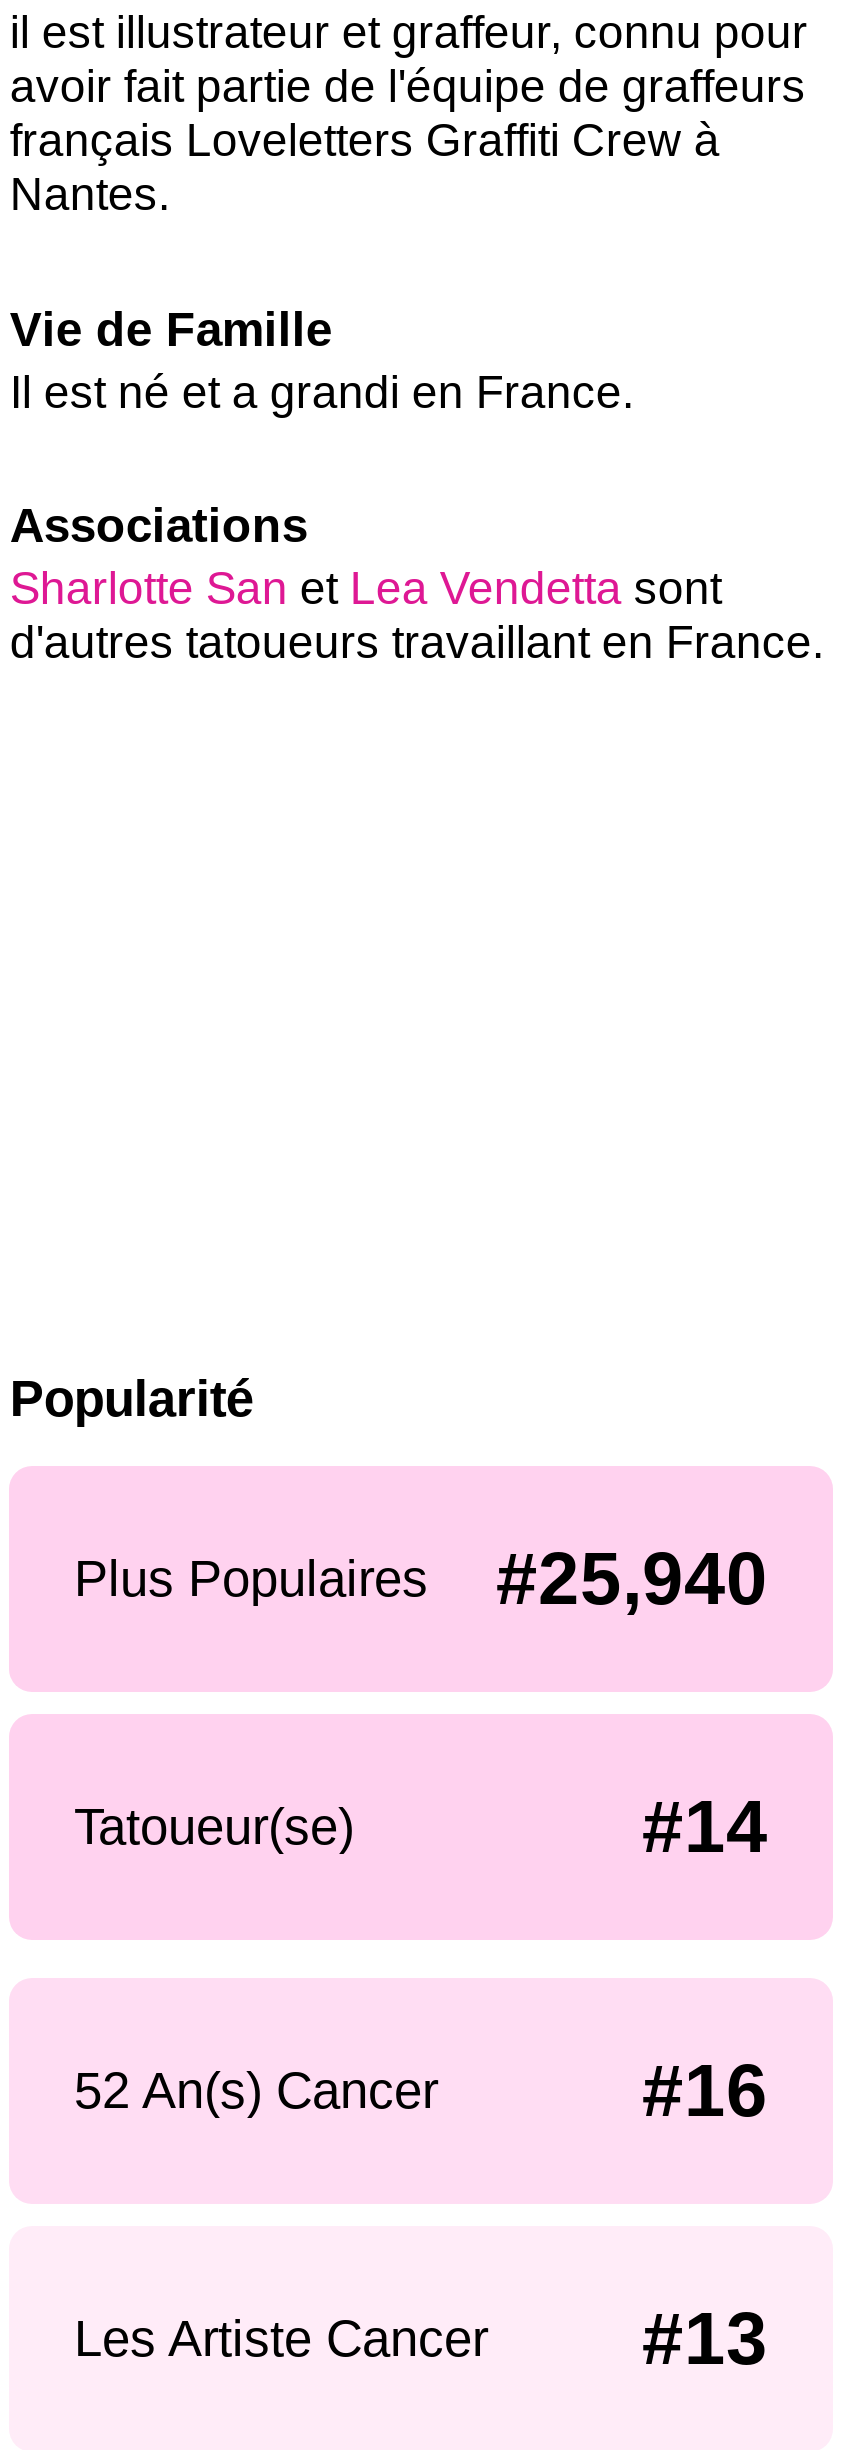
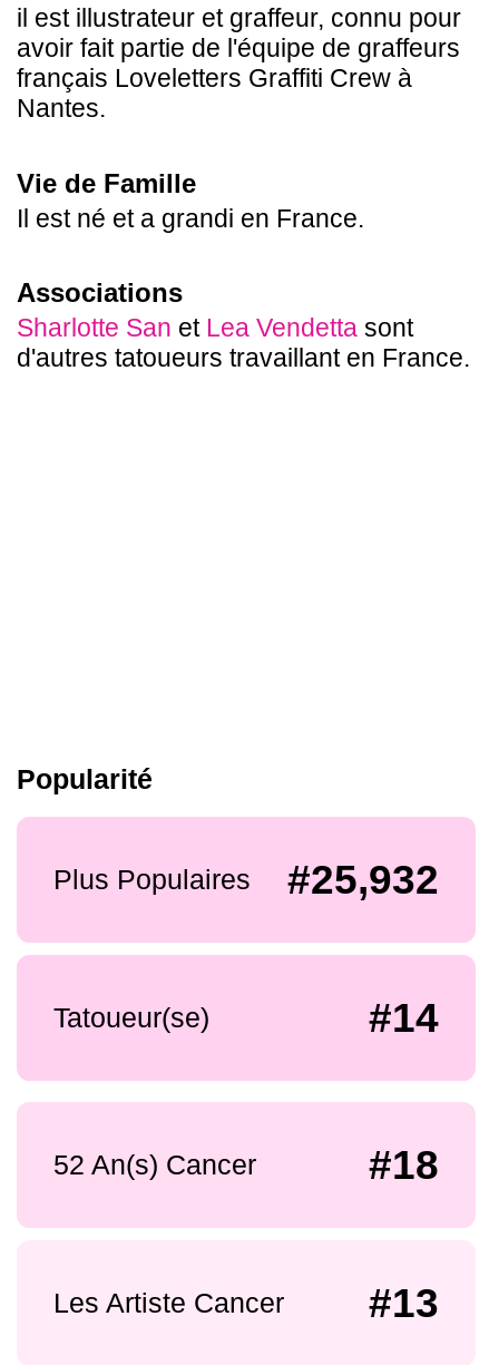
[74,1538,768,1620] Plus Populaires #25,940 -> [53,857,439,902] Plus Populaires #25,932
[642,2050,768,2132] #16 -> [369,1142,439,1188] #18

